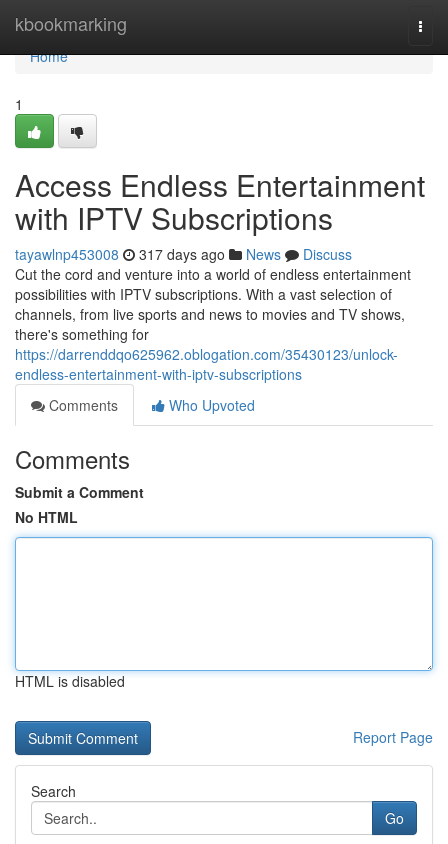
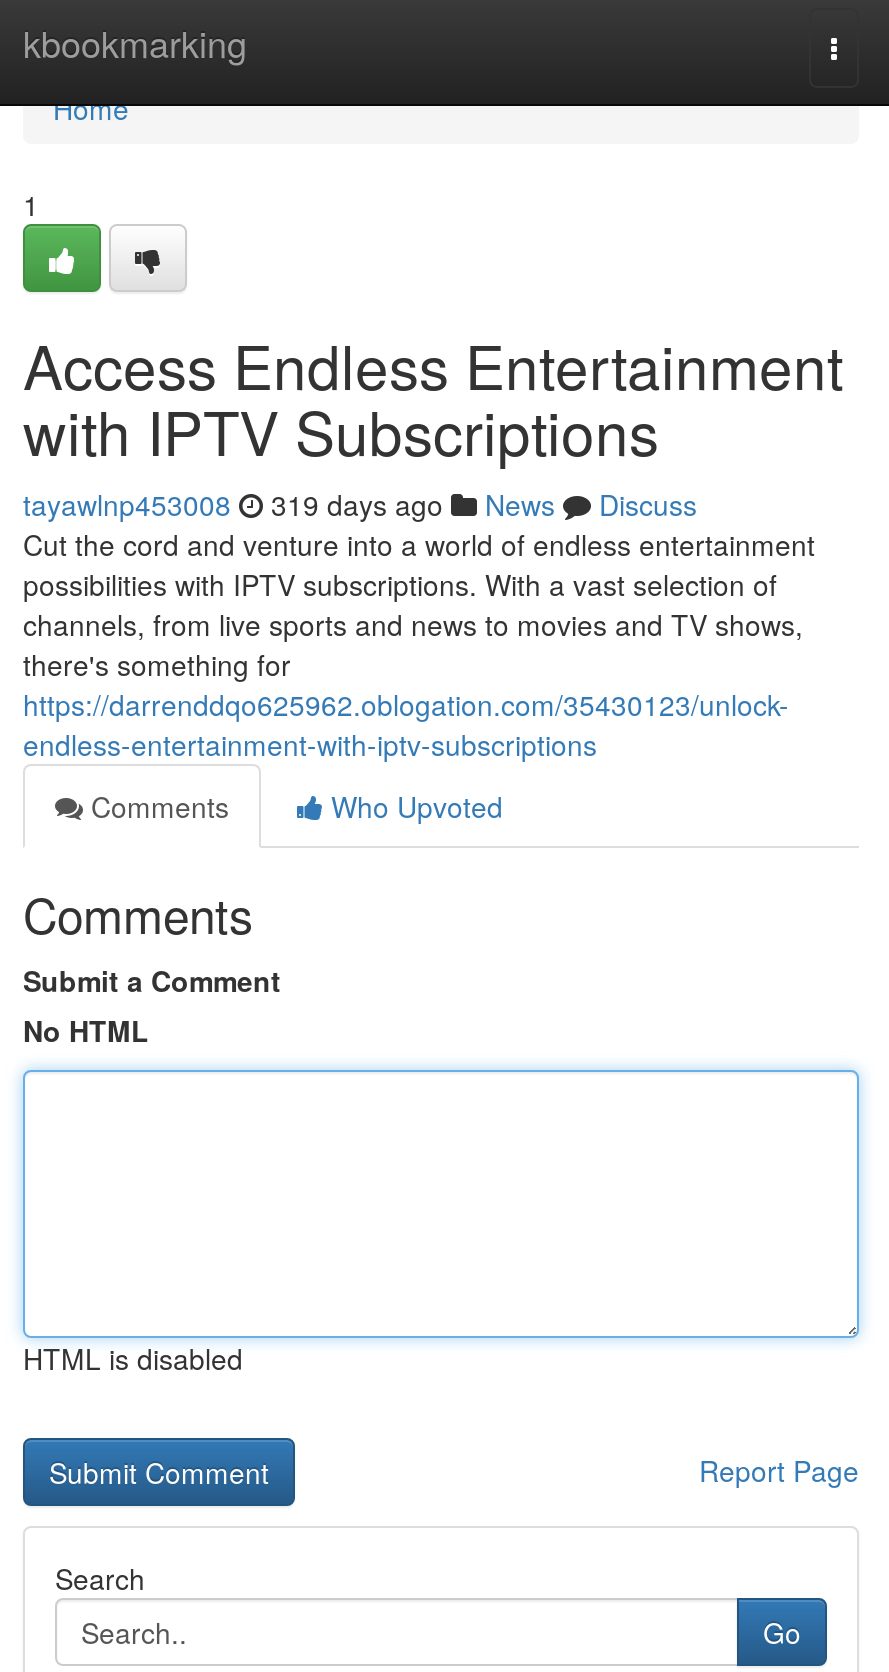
[15,244,352,264] tayawlnp453008 317 days ago News Discuss -> [23,484,697,524] tayawlnp453008 319 days ago News Discuss

